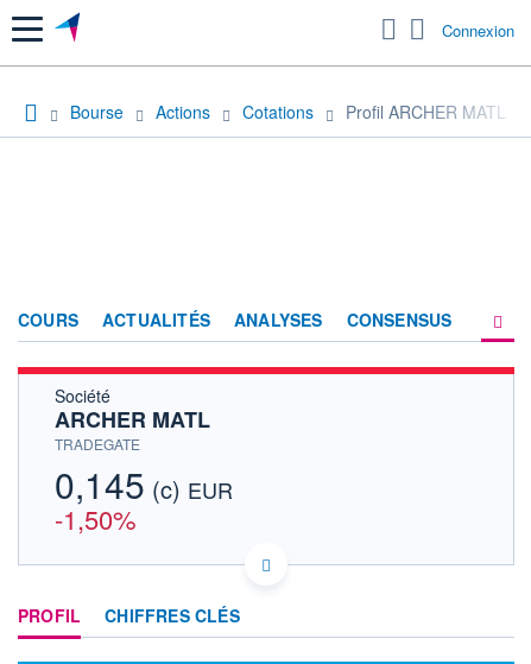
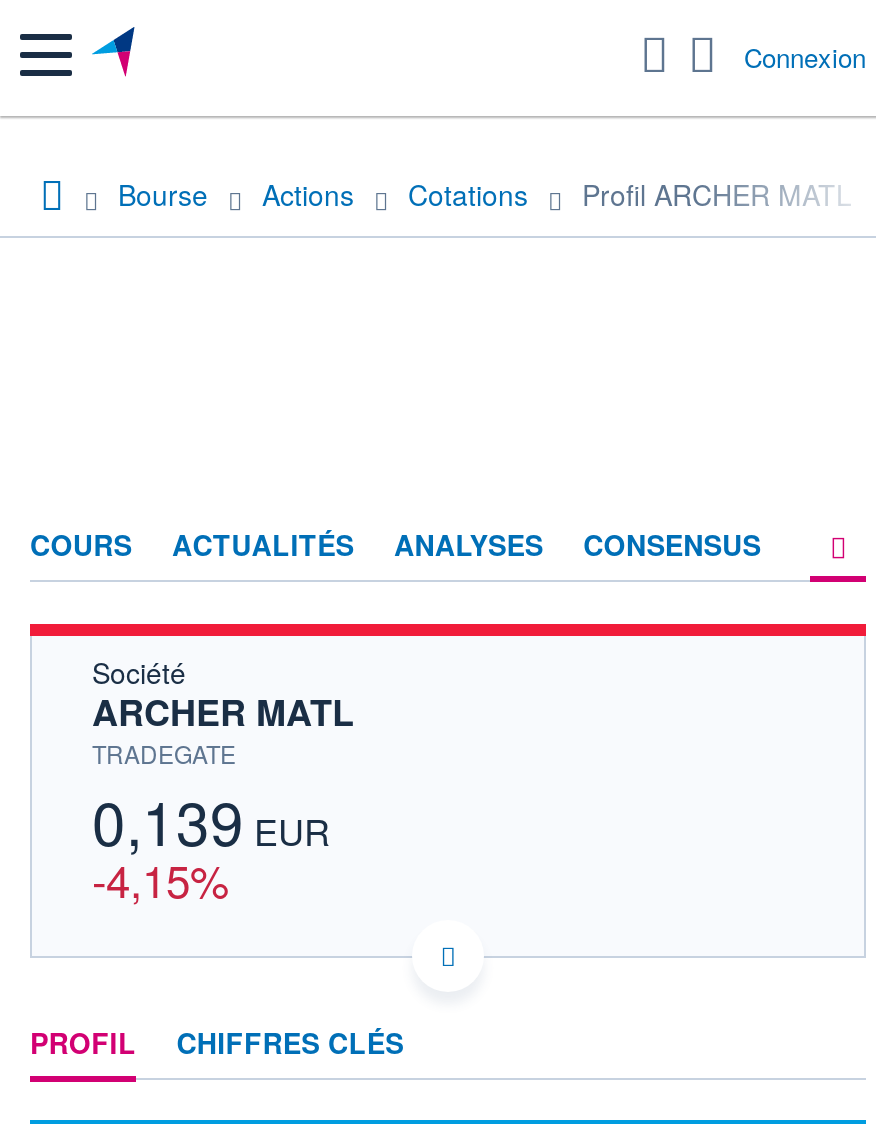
[55,459,233,537] 0,145 (c) EUR | -1,50% -> [92,778,330,910] 0,139 EUR | -4,15%

